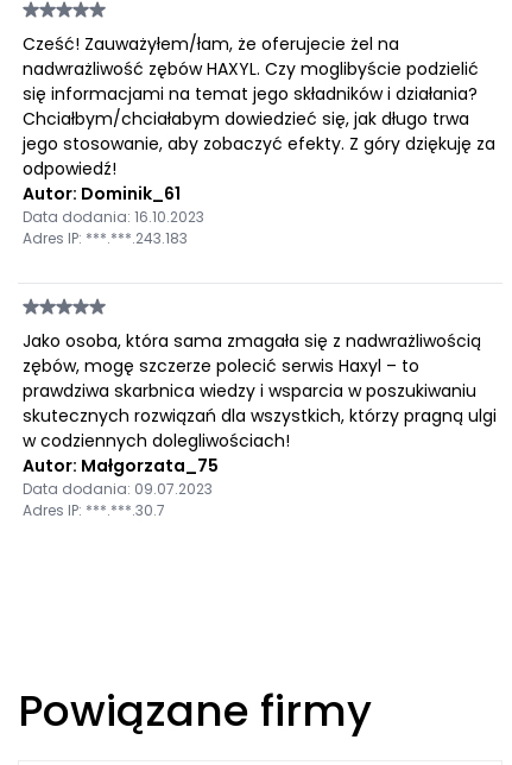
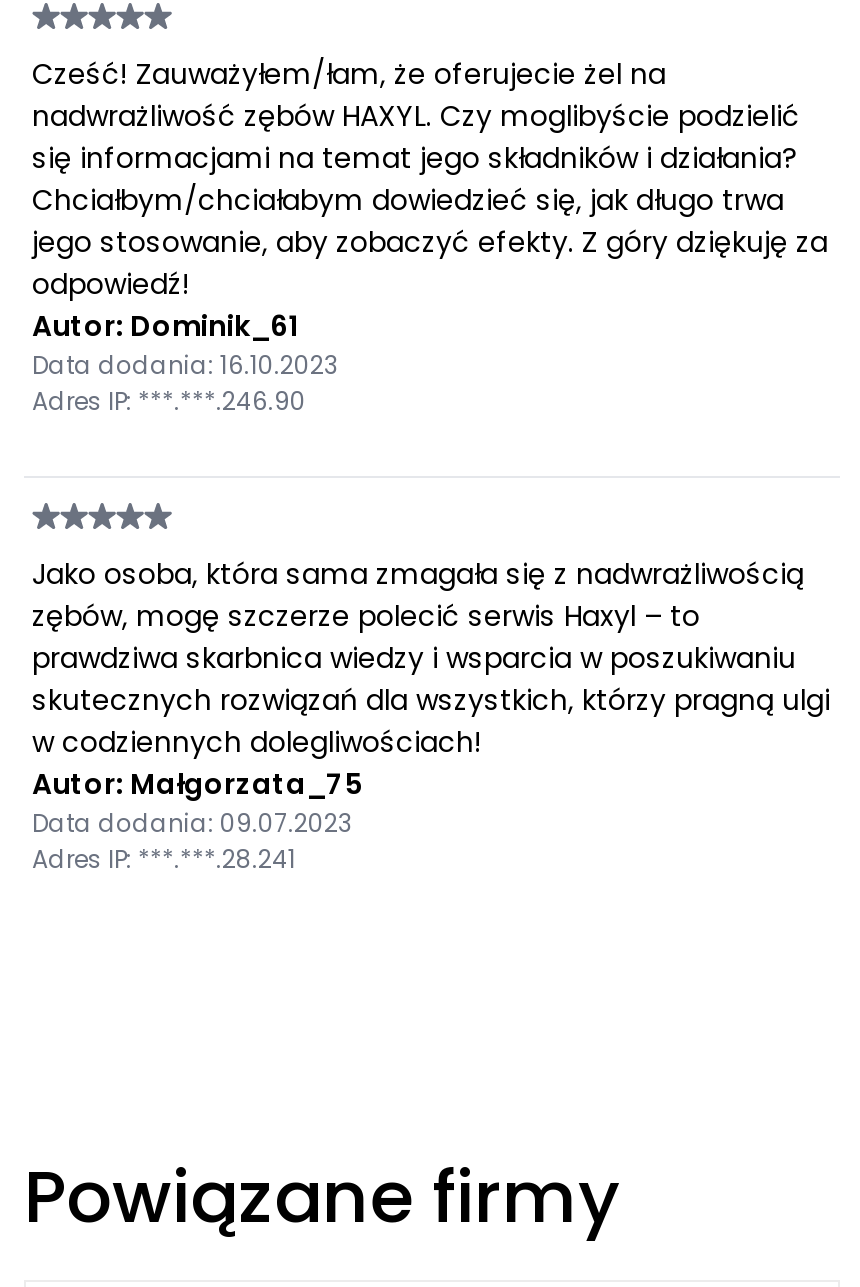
[23,228,188,248] Adres IP: ***.***.243.183 -> [32,384,306,418] Adres IP: ***.***.246.90
[23,500,165,520] Adres IP: ***.***.30.7 -> [32,842,296,876] Adres IP: ***.***.28.241

